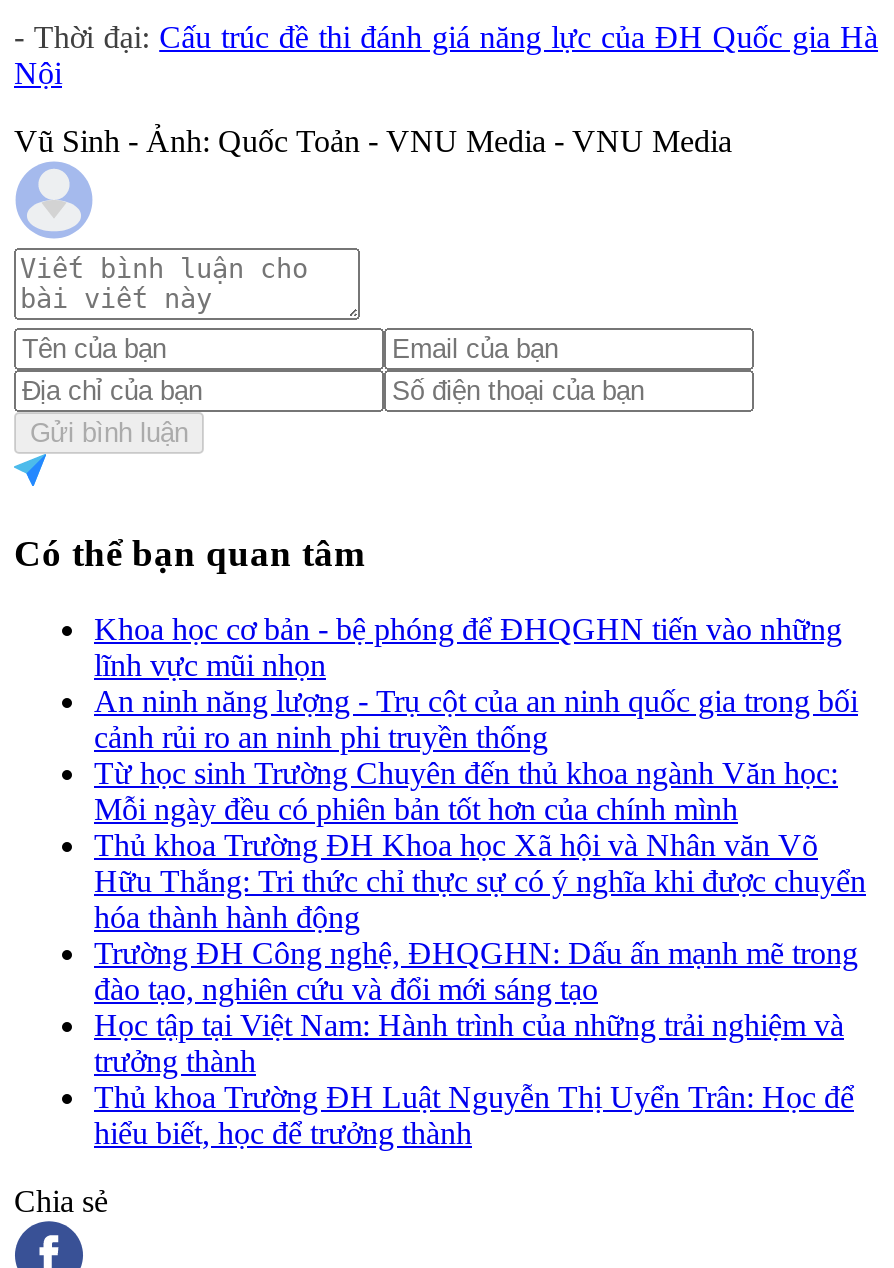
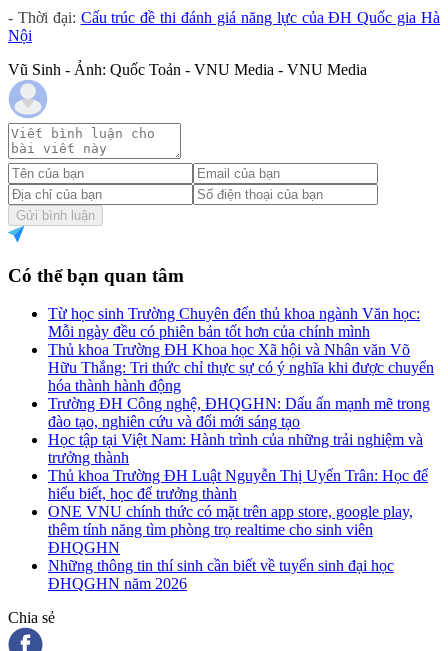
[94,612,858,754] Khoa học cơ bản - bệ phóng để ĐHQGHN tiến vào những | lĩnh vực mũi nhọn | An ninh năng lượng - Trụ cột của an ninh quốc gia trong bối | cảnh rủi ro an ninh phi truyền thống -> none
moved [94,756,866,1150] -> [48,305,434,502]: Từ học sinh Trường Chuyên đến thủ khoa ngành Văn học: | Mỗi ngày đều có phiên bản tốt hơn của chính mình | Thủ khoa Trường ĐH Khoa học Xã hội và Nhân văn Võ | ... | Thủ khoa Trường ĐH Luật Nguyễn Thị Uyển Trân: Học để | hiểu biết, học để trưởng thành
none -> [48,503,413,592] ONE VNU chính thức có mặt trên app store, google play, | thêm tính năng tìm phòng trọ realtime cho sinh viên | ĐHQGHN | Những thông tin thí sinh cần biết về tuyển sinh đại học | ĐHQGHN năm 2026

